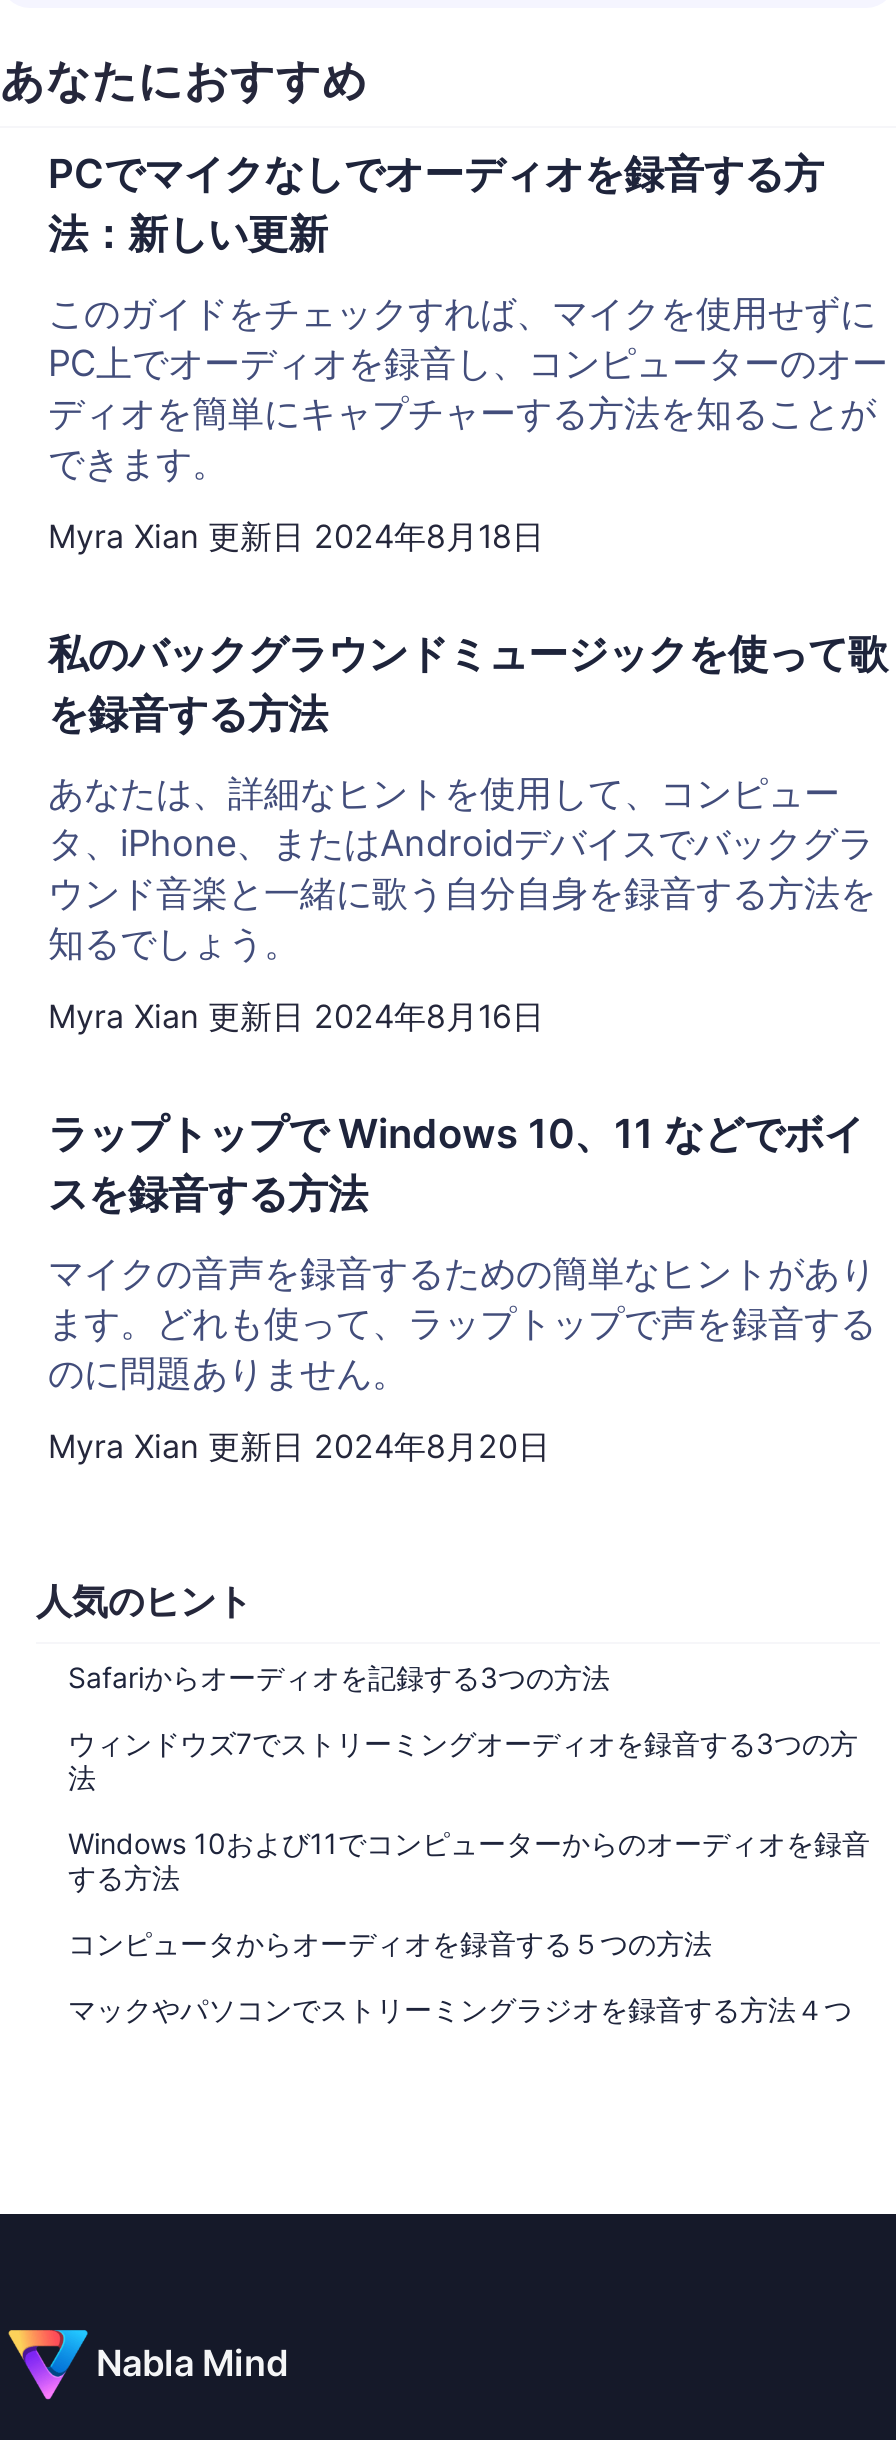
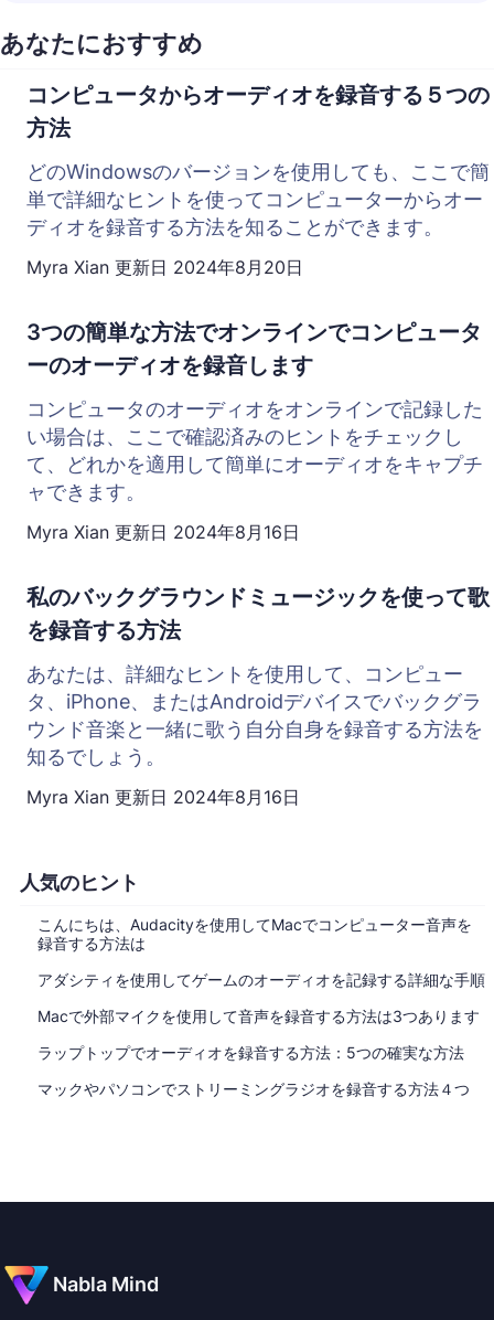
[48,149,888,555] PCでマイクなしでオーディオを録音する方 | 法：新しい更新 | このガイドをチェックすれば、マイクを使用せずに | PC上でオーディオを録音し、コンピューターのオー | ディオを簡単にキャプチャーする方法を知ることが | できます。 | Myra Xian更新日2024年8月18日 -> [26,82,490,543] コンピュータからオーディオを録音する５つの | 方法 | どのWindowsのバージョンを使用しても、ここで簡 | 単で詳細なヒントを使ってコンピューターからオー | ディオを録音する方法を知ることができます。 | 3つの簡単な方法でオンラインでコンピュータ | ーのオーディオを録音します | コンピュータのオーディオをオンラインで記録した | い場合は、ここで確認済みのヒントをチェックし | て、どれかを適用して簡単にオーディオをキャプチ | ャできます。 | Myra Xian更新日2024年8月16日
moved [48,629,888,1035] -> [26,584,490,808]: 私のバックグラウンドミュージックを使って歌 | を録音する方法 | あなたは、詳細なヒントを使用して、コンピュー | タ、iPhone、またはAndroidデバイスでバックグラ | ウンド音楽と一緒に歌う自分自身を録音する方法を | 知るでしょう。 | Myra Xian更新日2024年8月16日
[48,1109,876,1393] ラップトップで Windows 10、11 などでボイ | スを録音する方法 | マイクの音声を録音するための簡単なヒントがあり | ます。どれも使って、ラップトップで声を録音する | のに問題ありません。 -> none
moved [48,1425,550,1465] -> [26,256,303,279]: Myra Xian更新日2024年8月20日
[68,1659,610,1693] Safariからオーディオを記録する3つの方法 -> [37,915,472,953] こんにちは、Audacityを使用してMacでコンピューター音声を | 録音する方法は
[68,1725,858,1793] ウィンドウズ7でストリーミングオーディオを録音する3つの方 | 法 -> [37,971,485,989] アダシティを使用してゲームのオーディオを記録する詳細な手順
[68,1825,870,1893] Windows 10および11でコンピューターからのオーディオを録音 | する方法 -> [37,1007,480,1026] Macで外部マイクを使用して音声を録音する方法は3つあります
[68,1925,712,1959] コンピュータからオーディオを録音する５つの方法 -> [37,1043,464,1062] ラップトップでオーディオを録音する方法：5つの確実な方法

